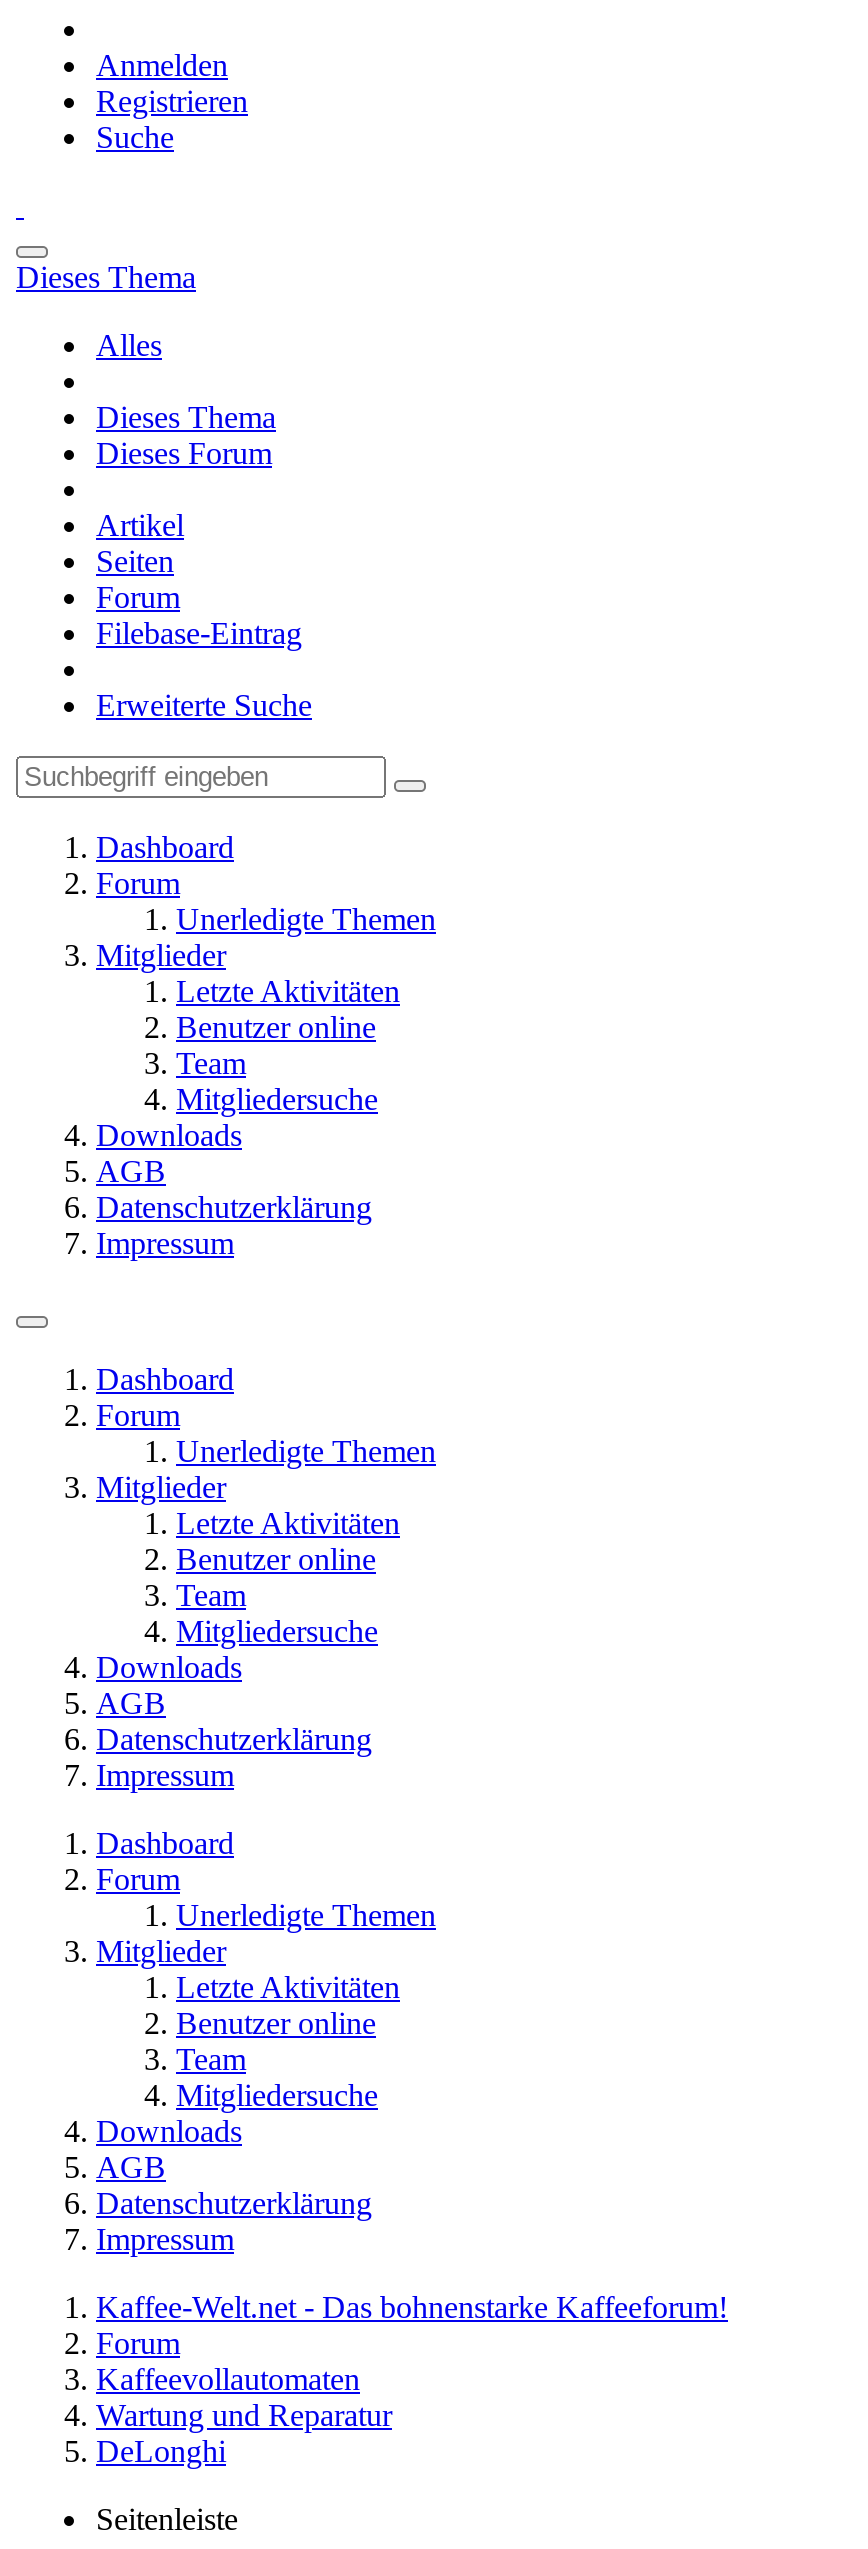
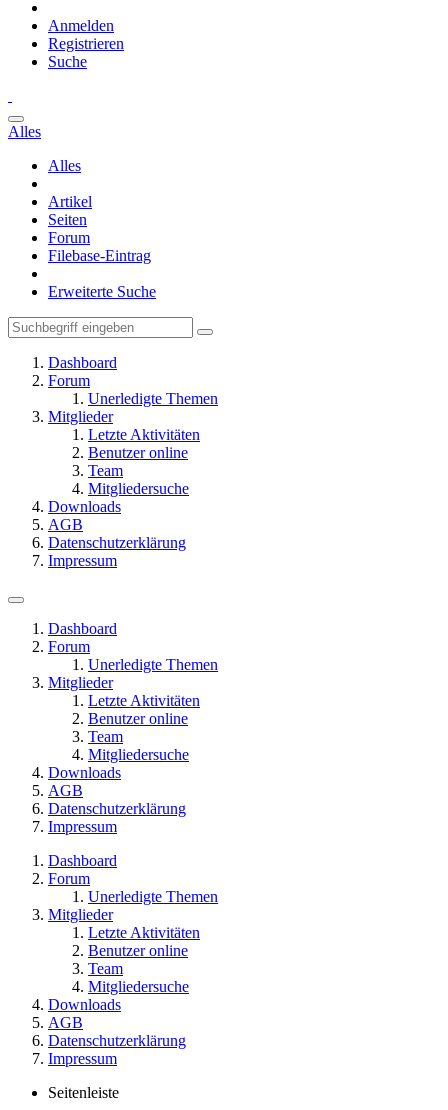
[16,260,196,294] Dieses Thema -> none
[96,400,276,470] Dieses Thema | Dieses Forum -> [48,157,81,174] Alles
[96,2290,728,2468] Kaffee-Welt.net - Das bohnenstarke Kaffeeforum! | Forum | Kaffeevollautomaten | Wartung und Reparatur | DeLonghi -> none

